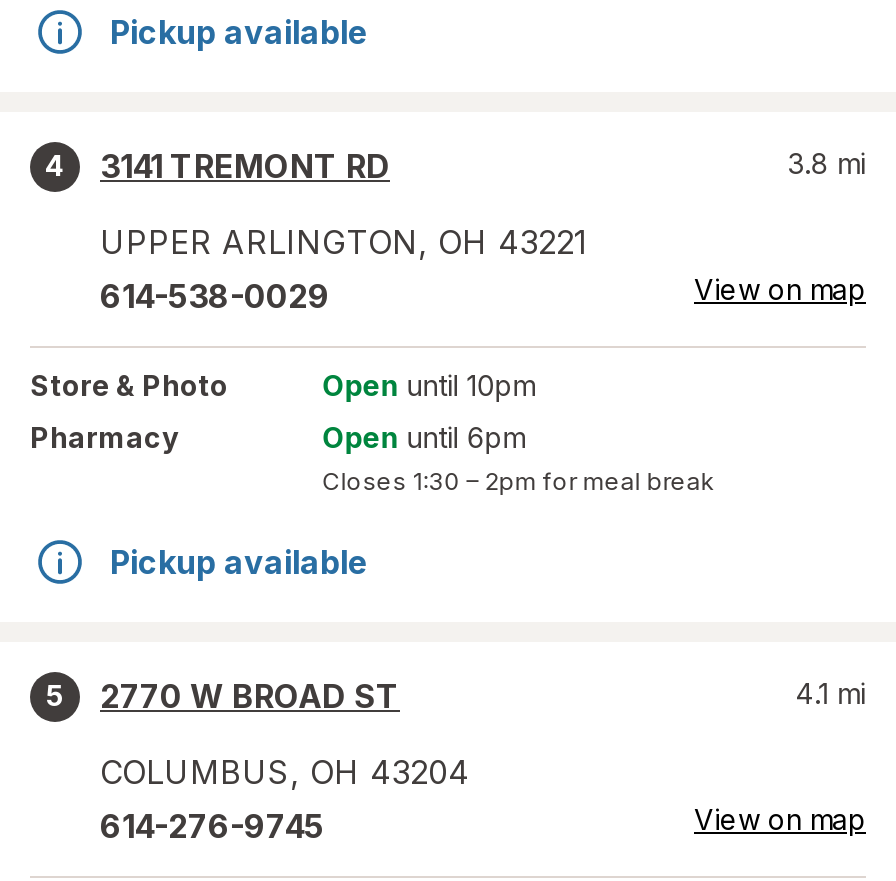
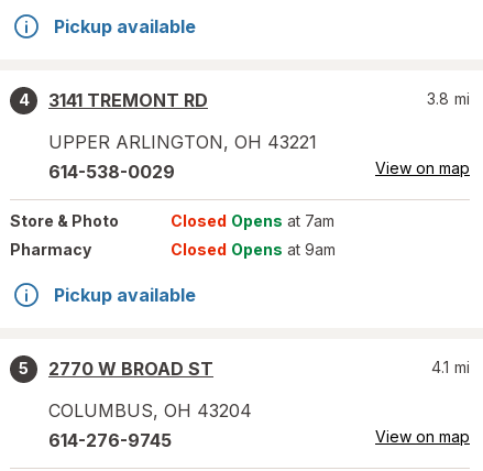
[323,368,535,402] Open until 10pm -> [171,211,335,230] Closed Opens at 7am
[323,420,715,496] Open until 6pm | Closes 1:30 – 2pm for meal break -> [171,240,336,259] Closed Opens at 9am

